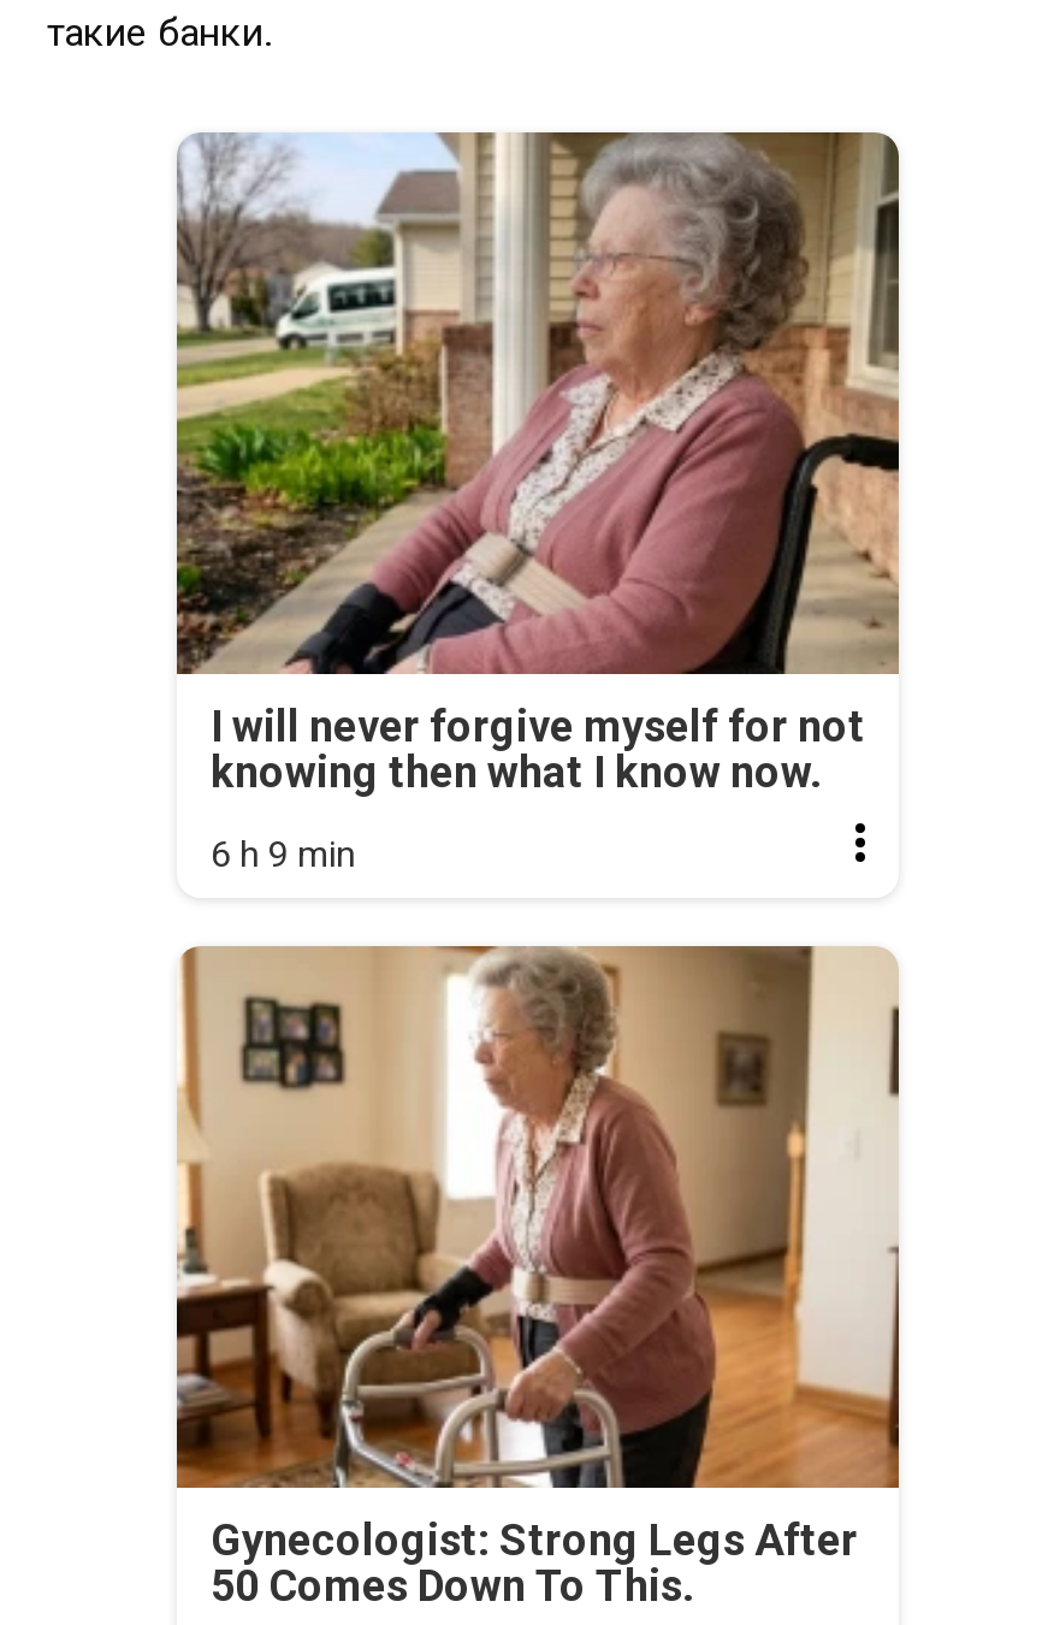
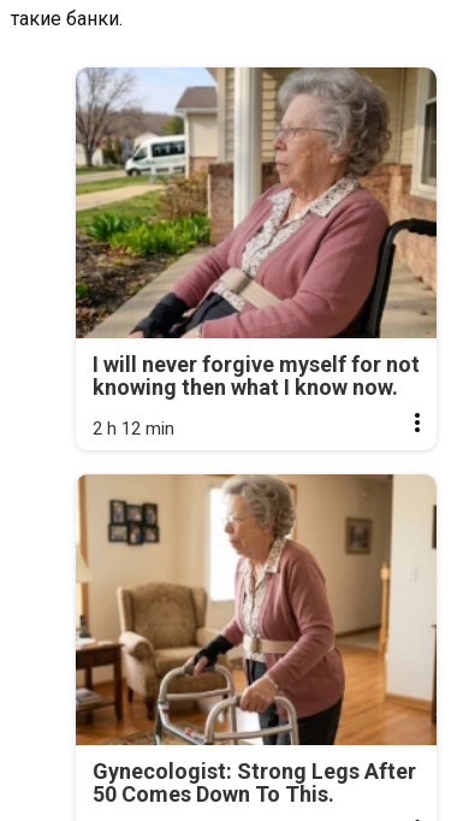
[211,832,355,875] 6 h 9 min -> [93,418,174,440] 2 h 12 min

